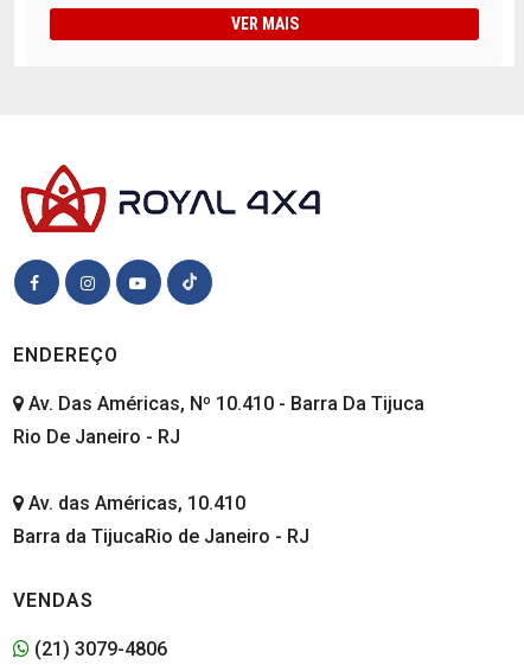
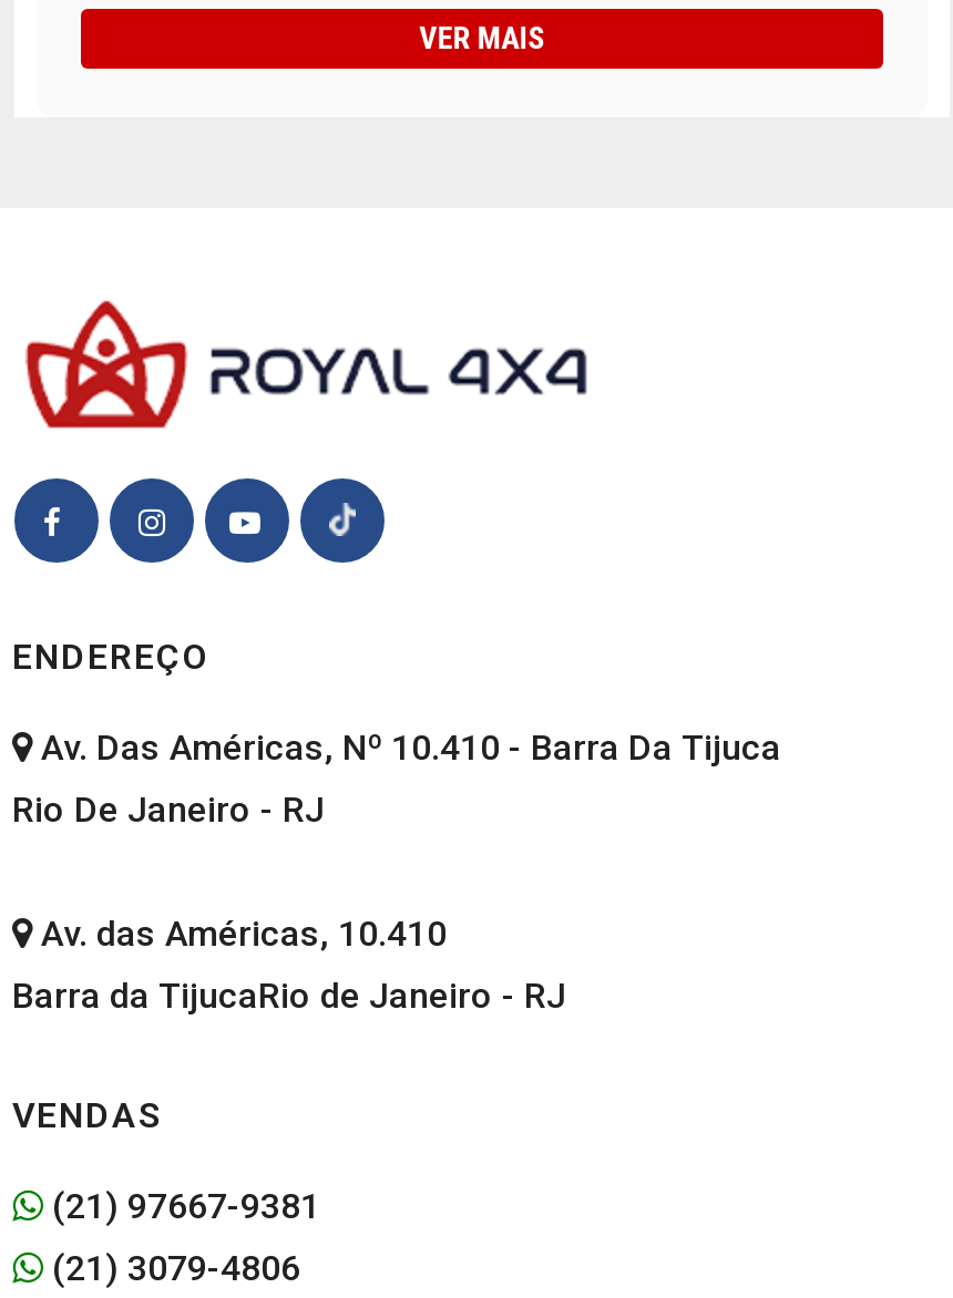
none -> [43,1184,320,1226] (21) 97667-9381

